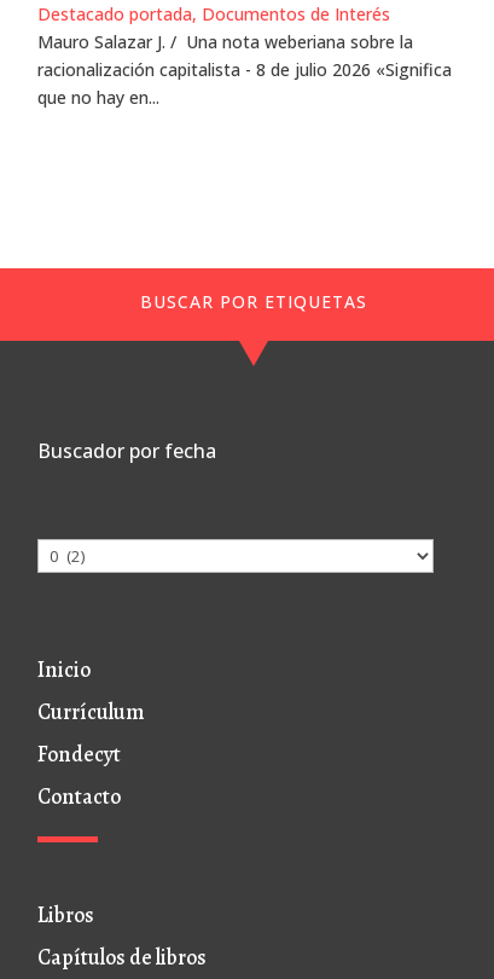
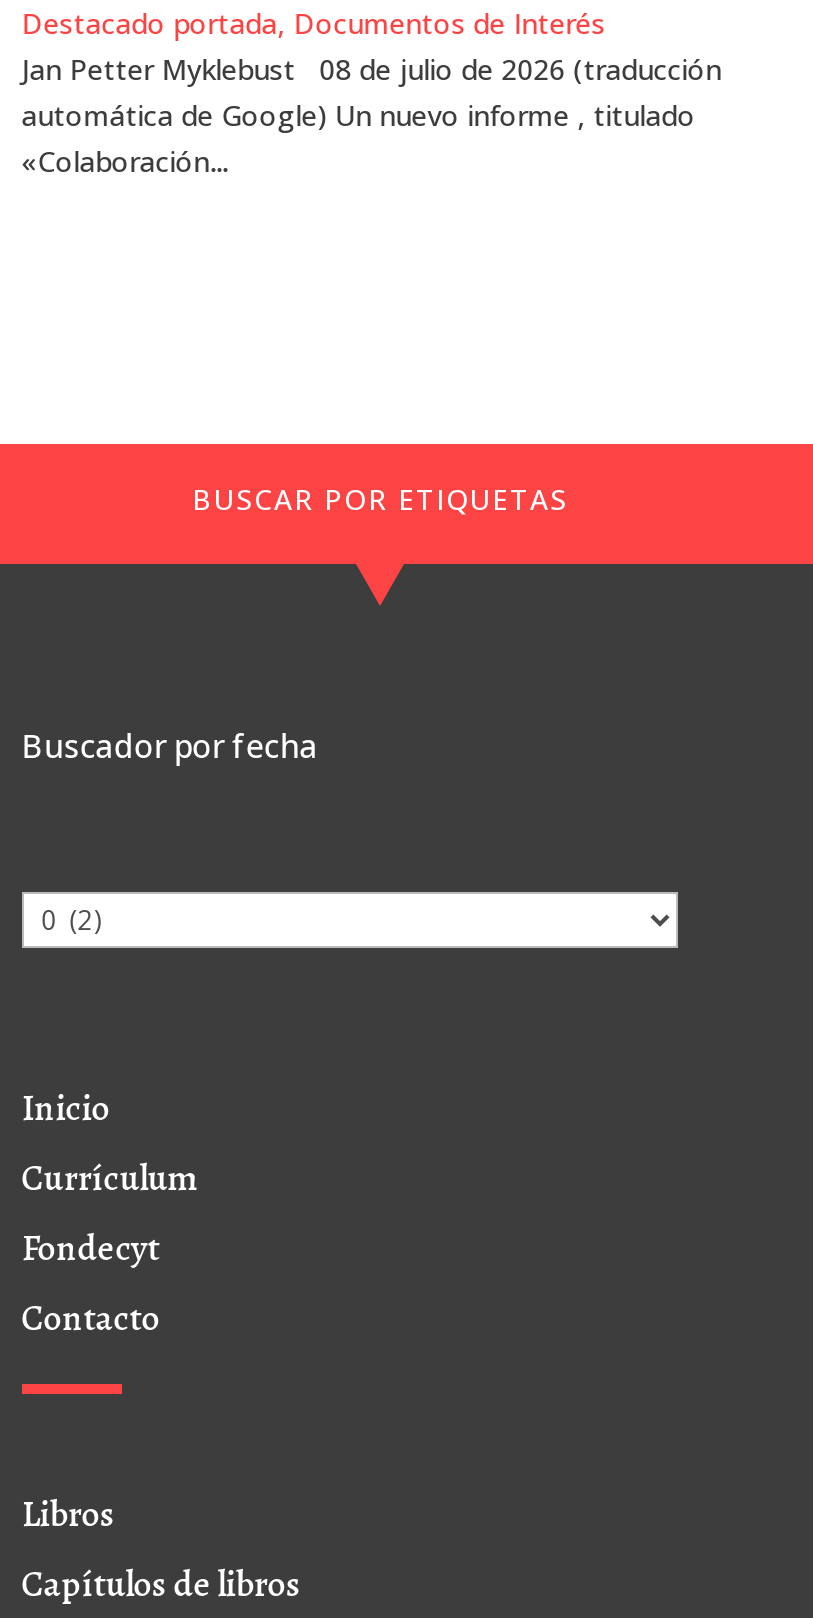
[37,30,451,109] Mauro Salazar J. / Una nota weberiana sobre la | racionalización capitalista - 8 de julio 2026 «Significa | que no hay en... -> [22,50,722,180] Jan Petter Myklebust 08 de julio de 2026 (traducción | automática de Google) Un nuevo informe , titulado | «Colaboración...

